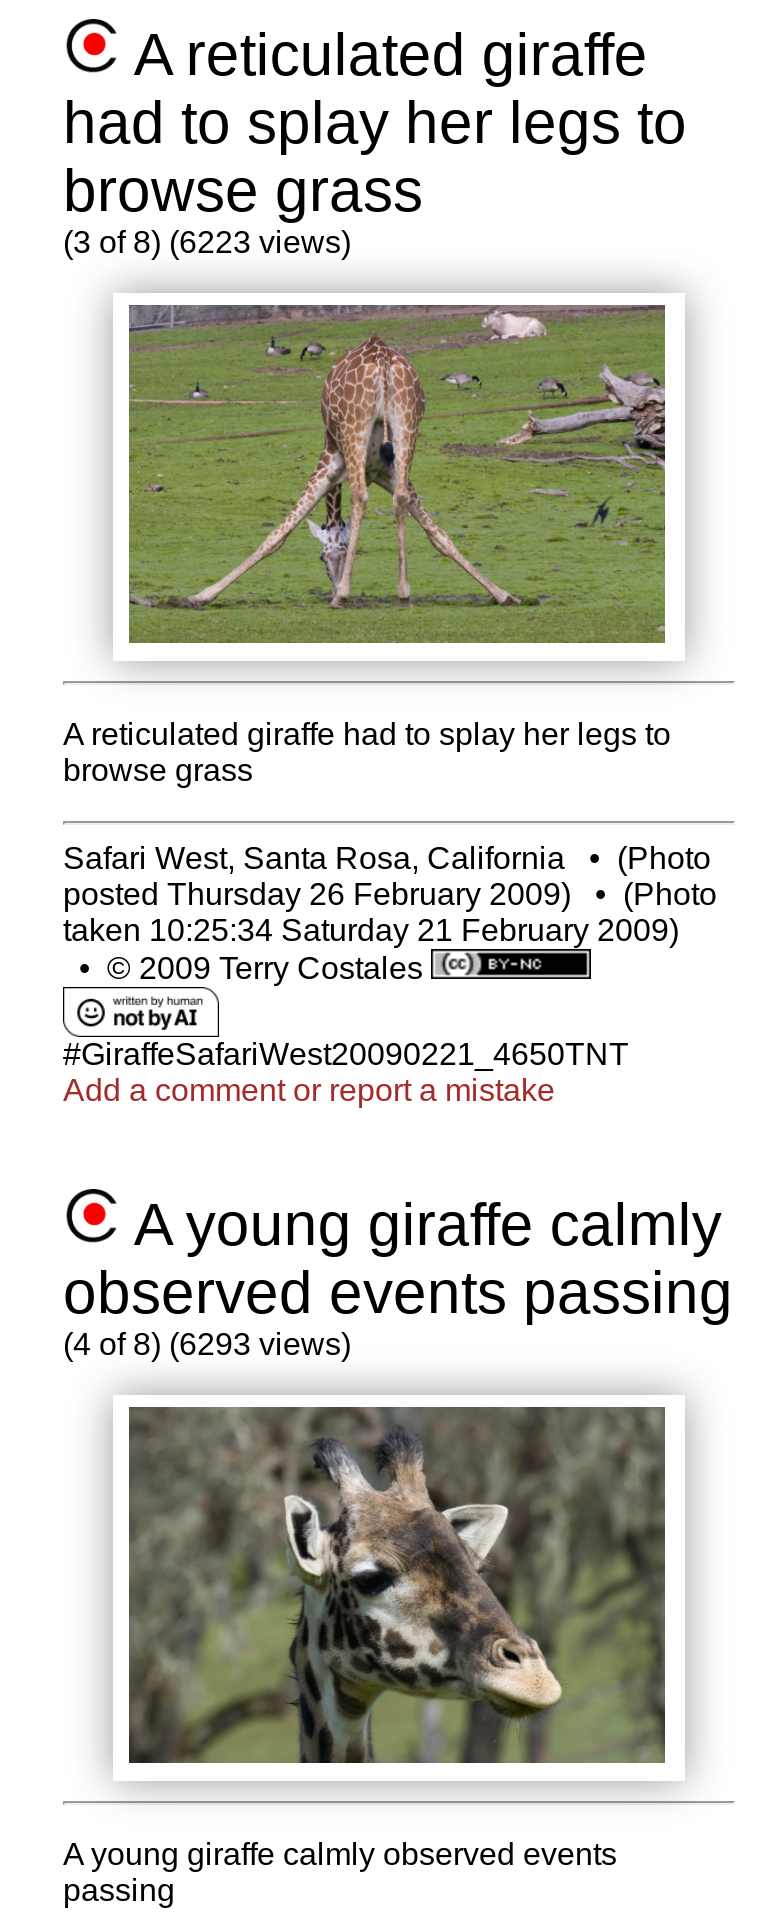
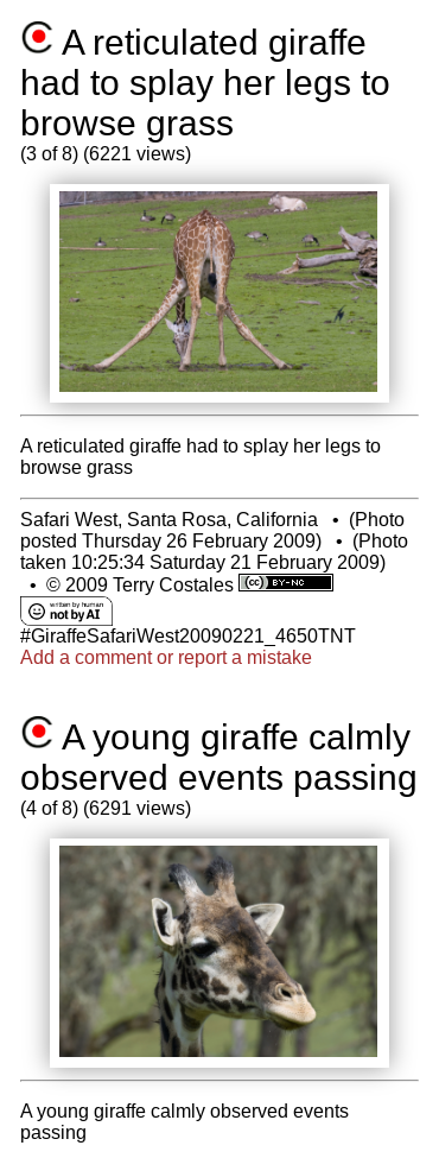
[63,225,351,259] (3 of 8) (6223 views) -> [20,144,191,164] (3 of 8) (6221 views)
[63,1327,351,1361] (4 of 8) (6293 views) -> [20,798,191,818] (4 of 8) (6291 views)

